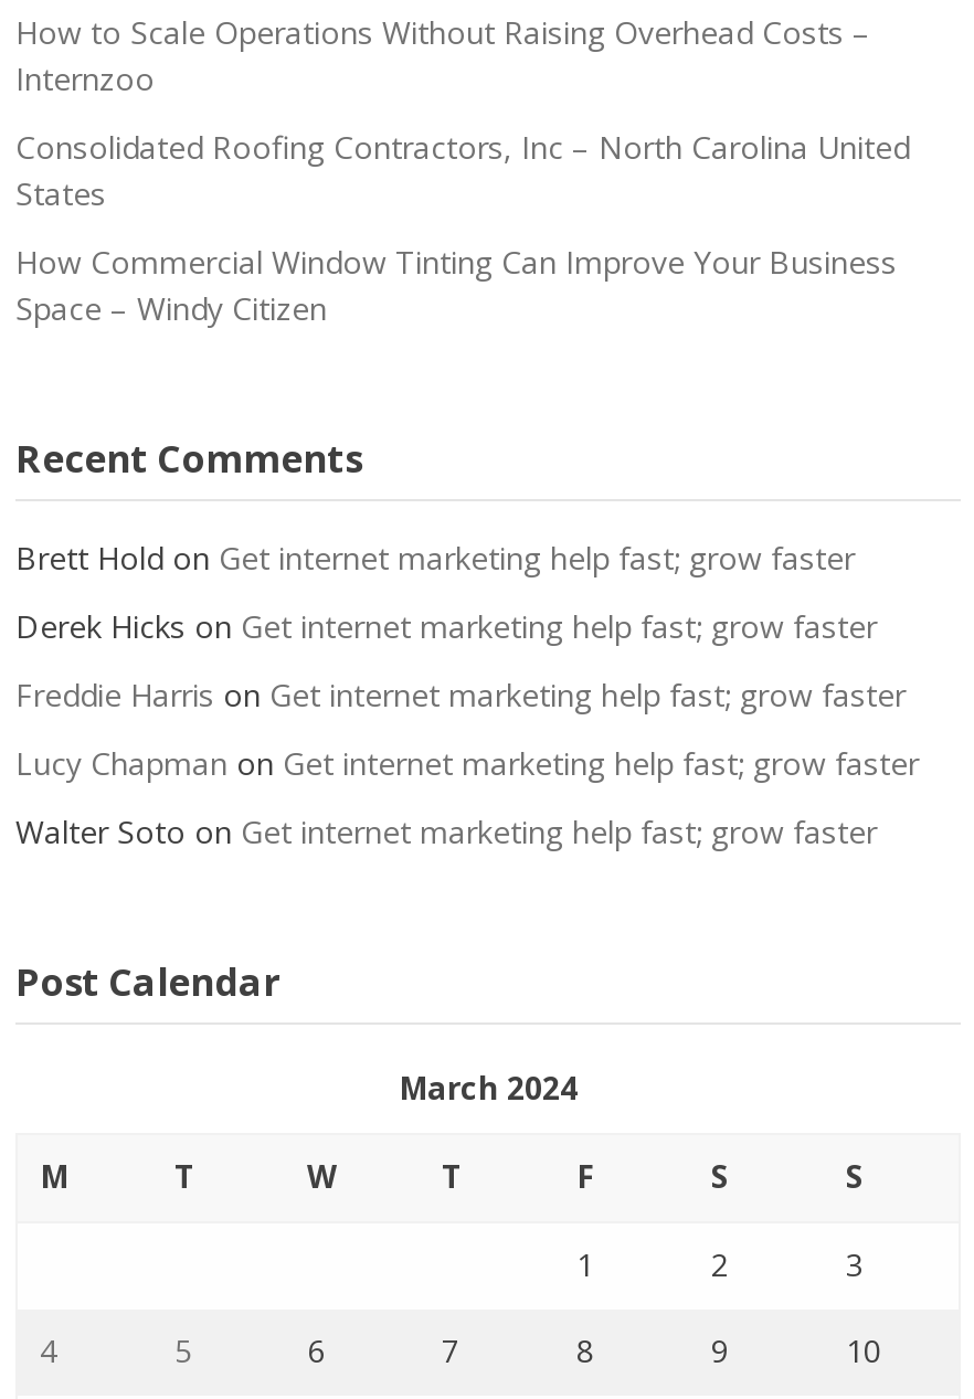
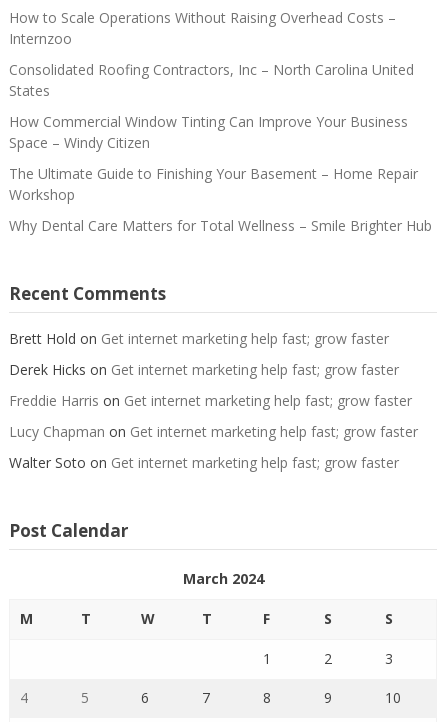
none -> [9,164,432,235] The Ultimate Guide to Finishing Your Basement – Home Repair | Workshop | Why Dental Care Matters for Total Wellness – Smile Brighter Hub

